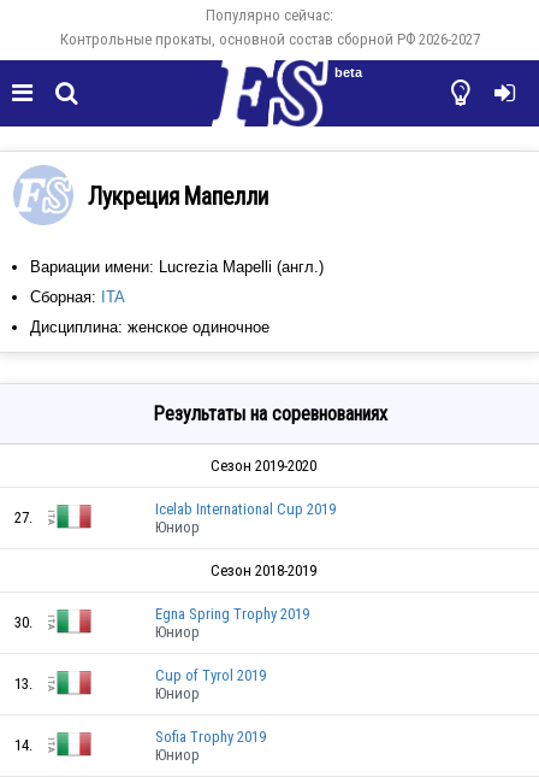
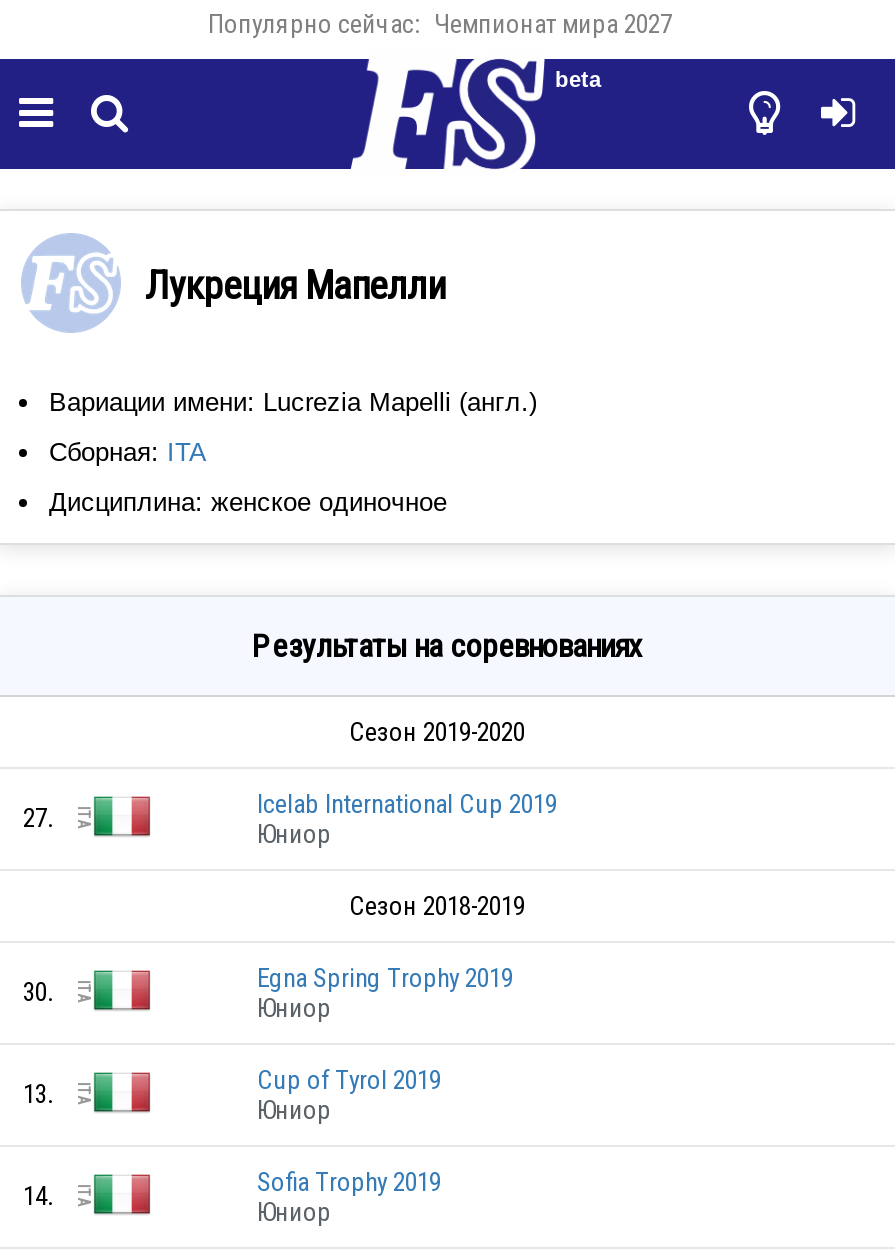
[60,6,479,48] Популярно сейчас: | Контрольные прокаты, основной состав сборной РФ 2026-2027 -> [208,9,672,39] Популярно сейчас: Чемпионат мира 2027

